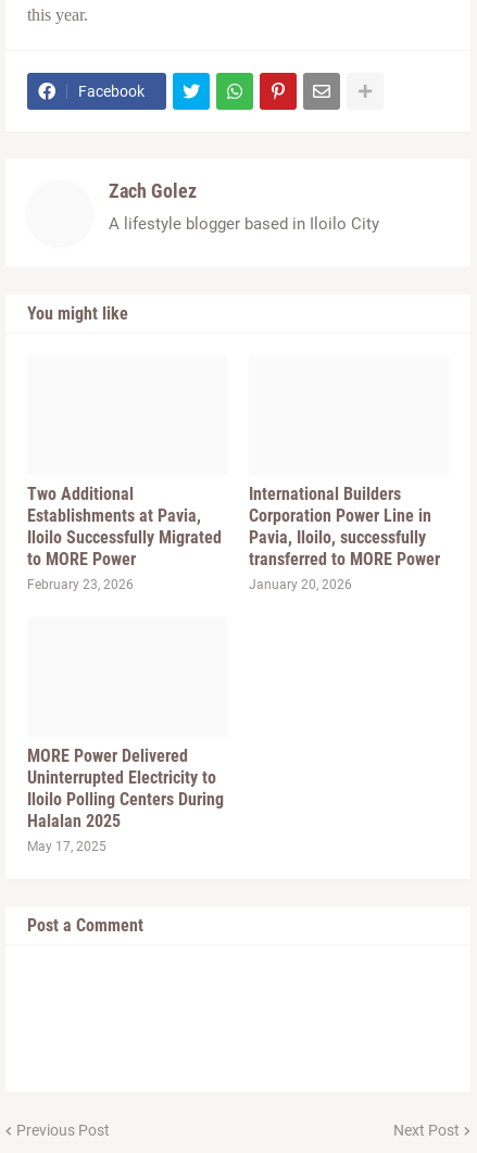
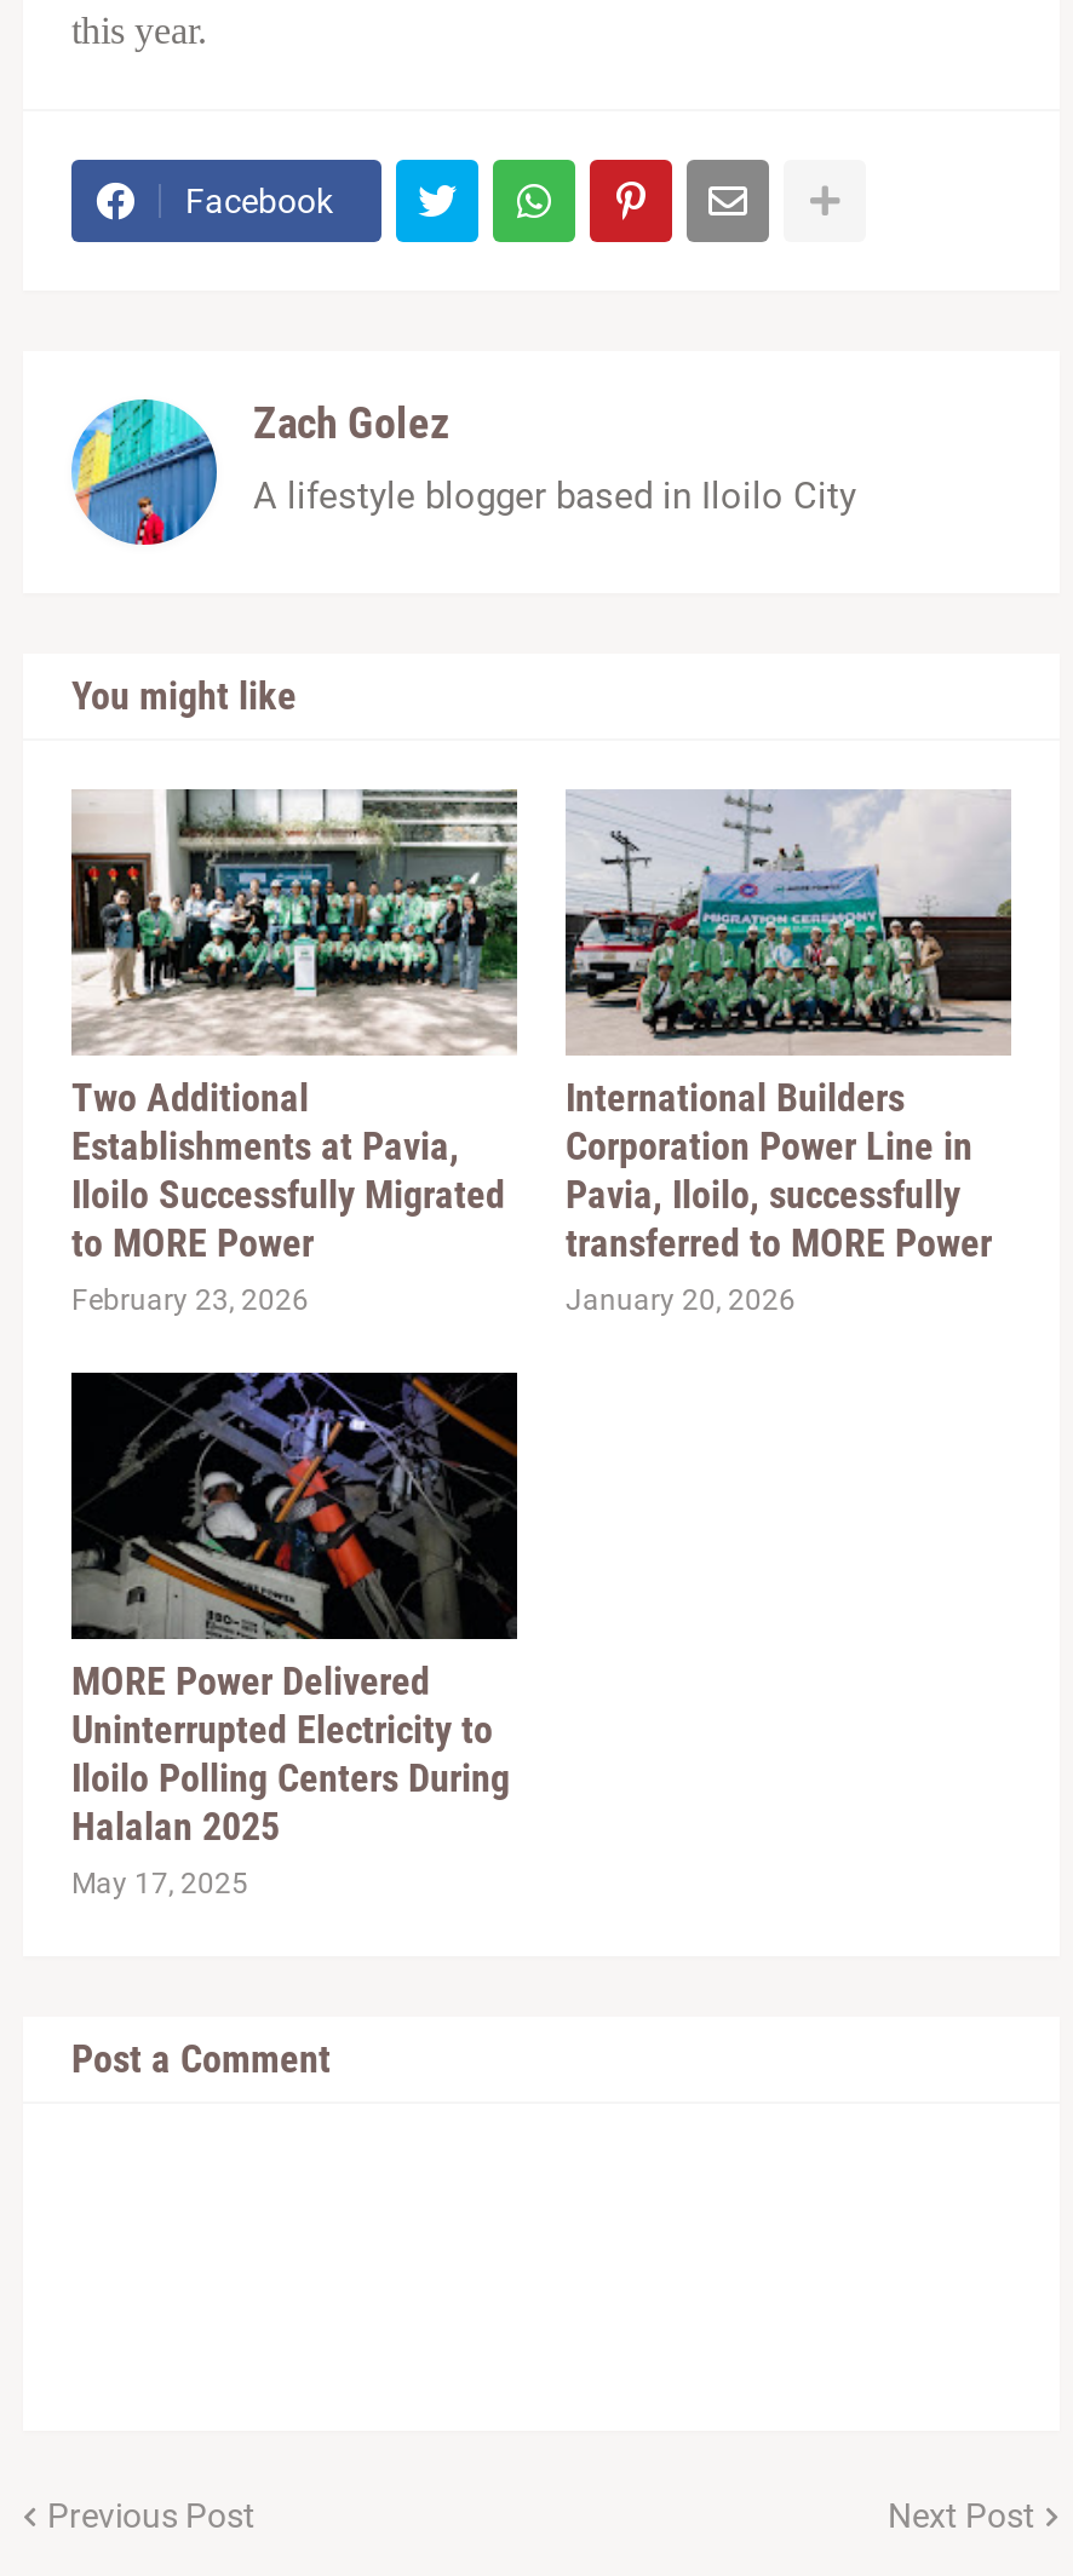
none -> [69,397,219,547] [image]
none -> [69,787,520,1056] [image]
none -> [563,789,1014,1056] [image]
none -> [69,1370,520,1641] [image]

